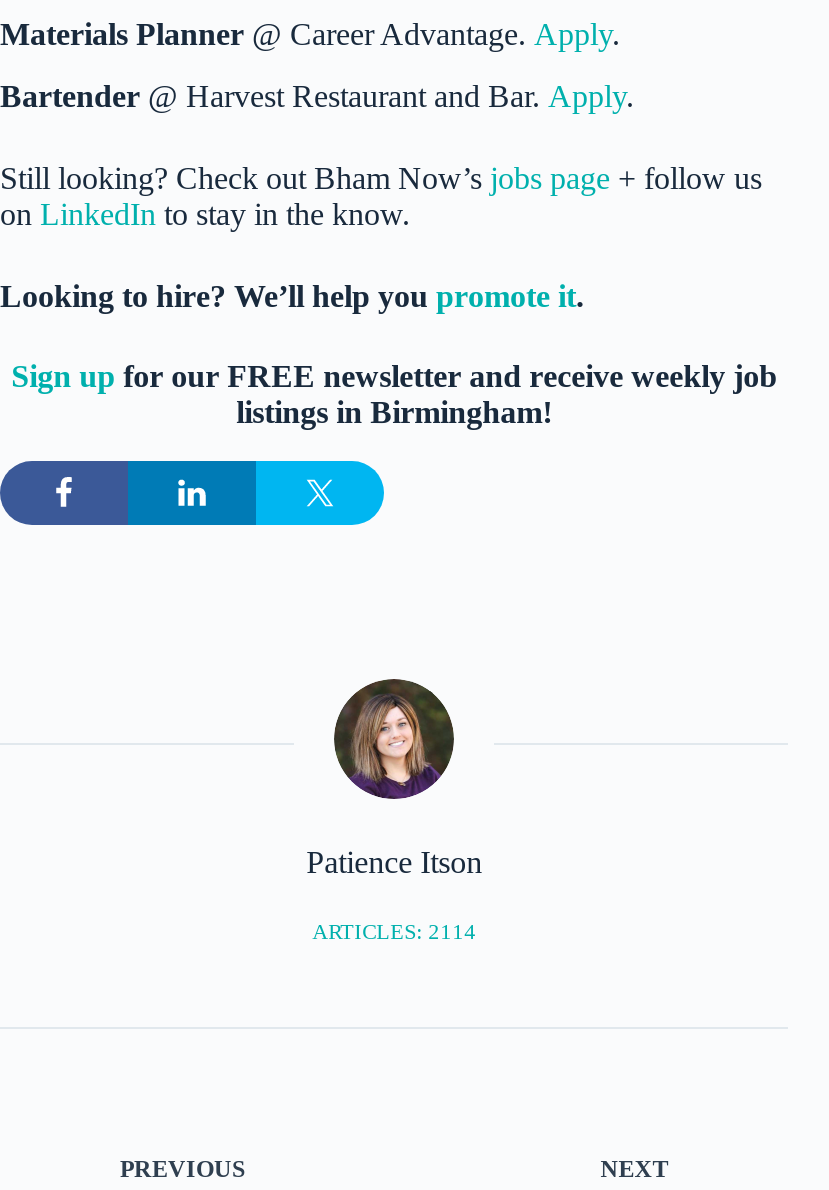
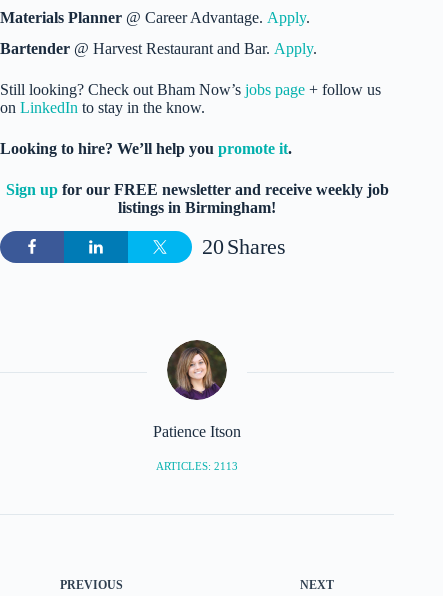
none -> [202,234,286,259] Shares | 20
[312,918,476,942] ARTICLES: 2114 -> [156,460,238,472] ARTICLES: 2113

